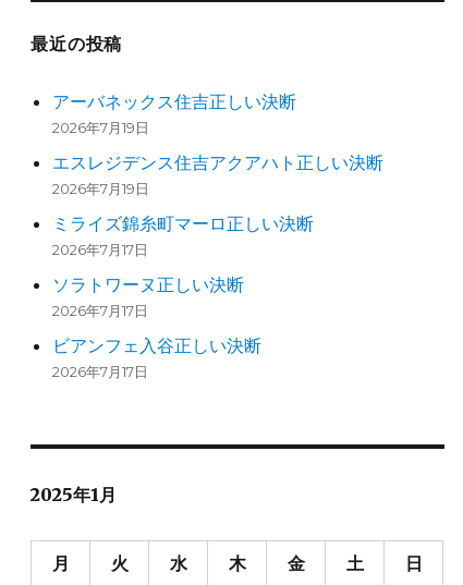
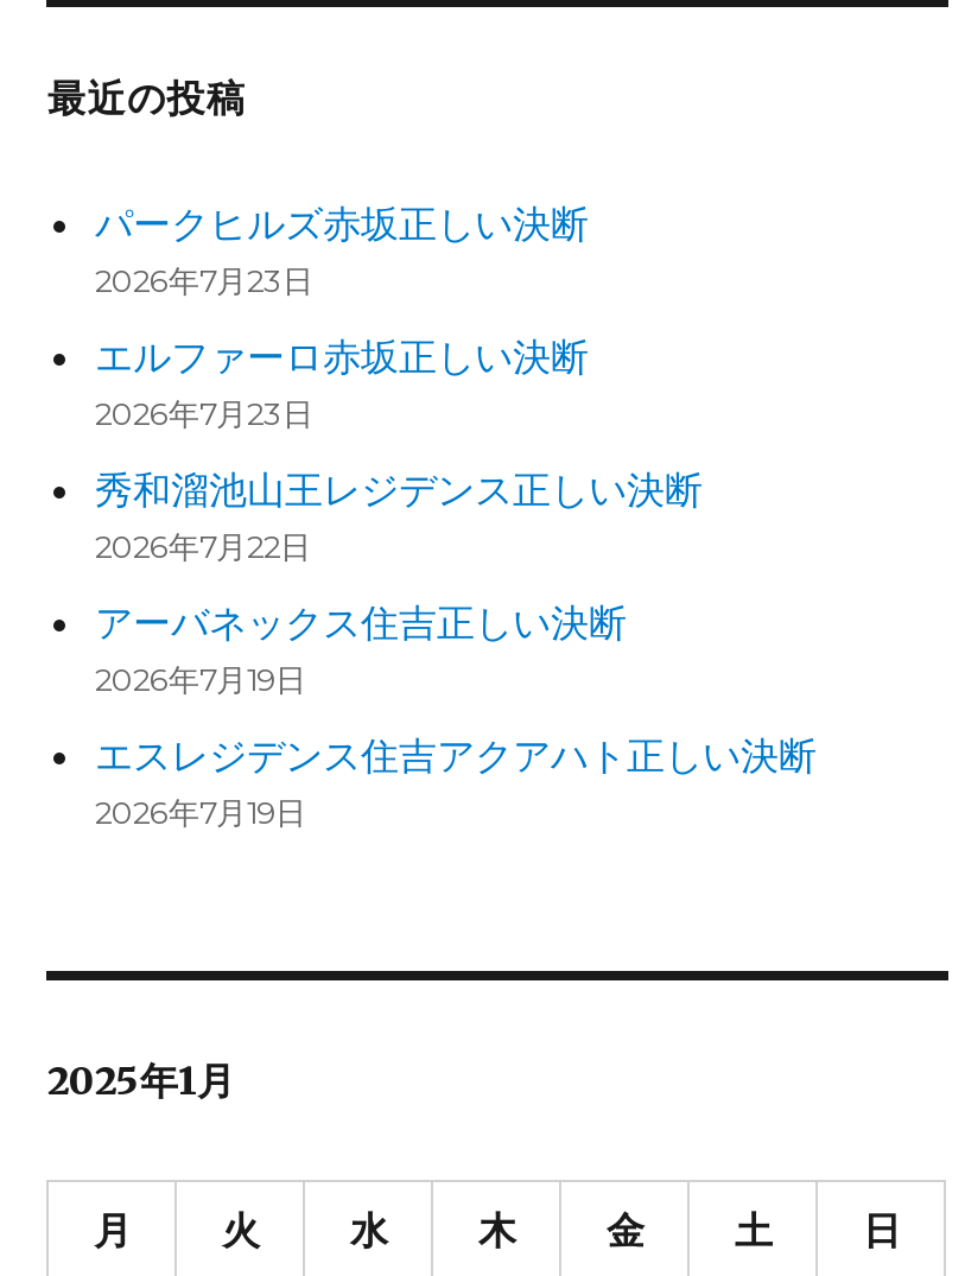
none -> [95,199,703,565] パークヒルズ赤坂正しい決断 | 2026年7月23日 | エルファーロ赤坂正しい決断 | 2026年7月23日 | 秀和溜池山王レジデンス正しい決断 | 2026年7月22日
moved [53,90,384,197] -> [95,598,817,831]: アーバネックス住吉正しい決断 | 2026年7月19日 | エスレジデンス住吉アクアハト正しい決断 | 2026年7月19日
[53,212,314,380] ミライズ錦糸町マーロ正しい決断 | 2026年7月17日 | ソラトワーヌ正しい決断 | 2026年7月17日 | ビアンフェ入谷正しい決断 | 2026年7月17日 -> none

